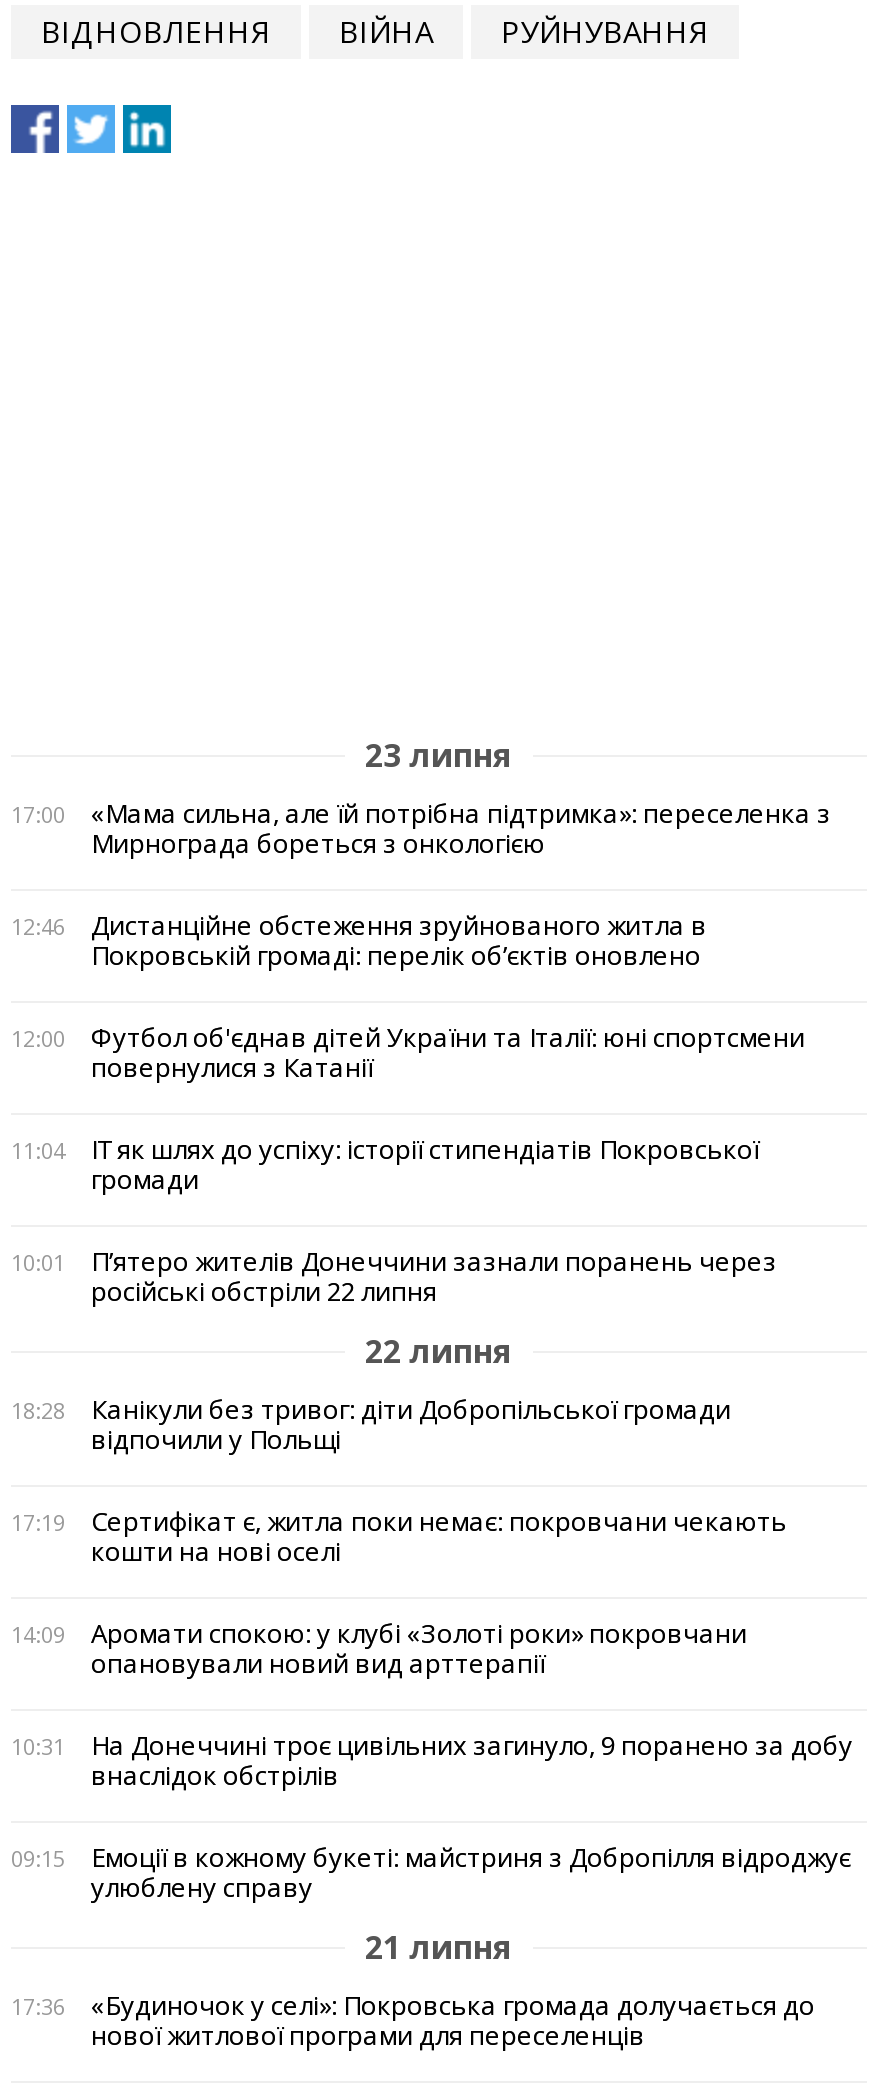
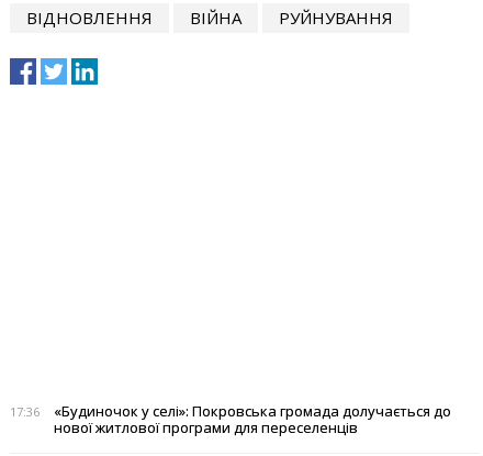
[11,733,853,1969] 23 липня | 17:00 | «Мама сильна, але їй потрібна підтримка»: переселенка з | Мирнограда бореться з онкологією | 12:46 | Дистанційне обстеження зруйнованого житла в | Покровській громаді: перелік об’єктів оновлено | 12:00 | Футбол об'єднав дітей України та Італії: юні спортсмени | повернулися з Катанії | 11:04 | ІТ як шлях до успіху: історії стипендіатів Покровської | громади | 10:01 | П’ятеро жителів Донеччини зазнали поранень через | російські обстріли 22 липня | 22 липня | 18:28 | Канікули без тривог: діти Добропільської громади | відпочили у Польщі | 17:19 | Сертифікат є, житла поки немає: покровчани чекають | кошти на нові оселі | 14:09 | Аромати спокою: у клубі «Золоті роки» покровчани | опановували новий вид арттерапії | 10:31 | На Донеччині троє цивільних загинуло, 9 поранено за добу | внаслідок обстрілів | 09:15 | Емоції в кожному букеті: майстриня з Добропілля відроджує | улюблену справу | 21 липня -> none

